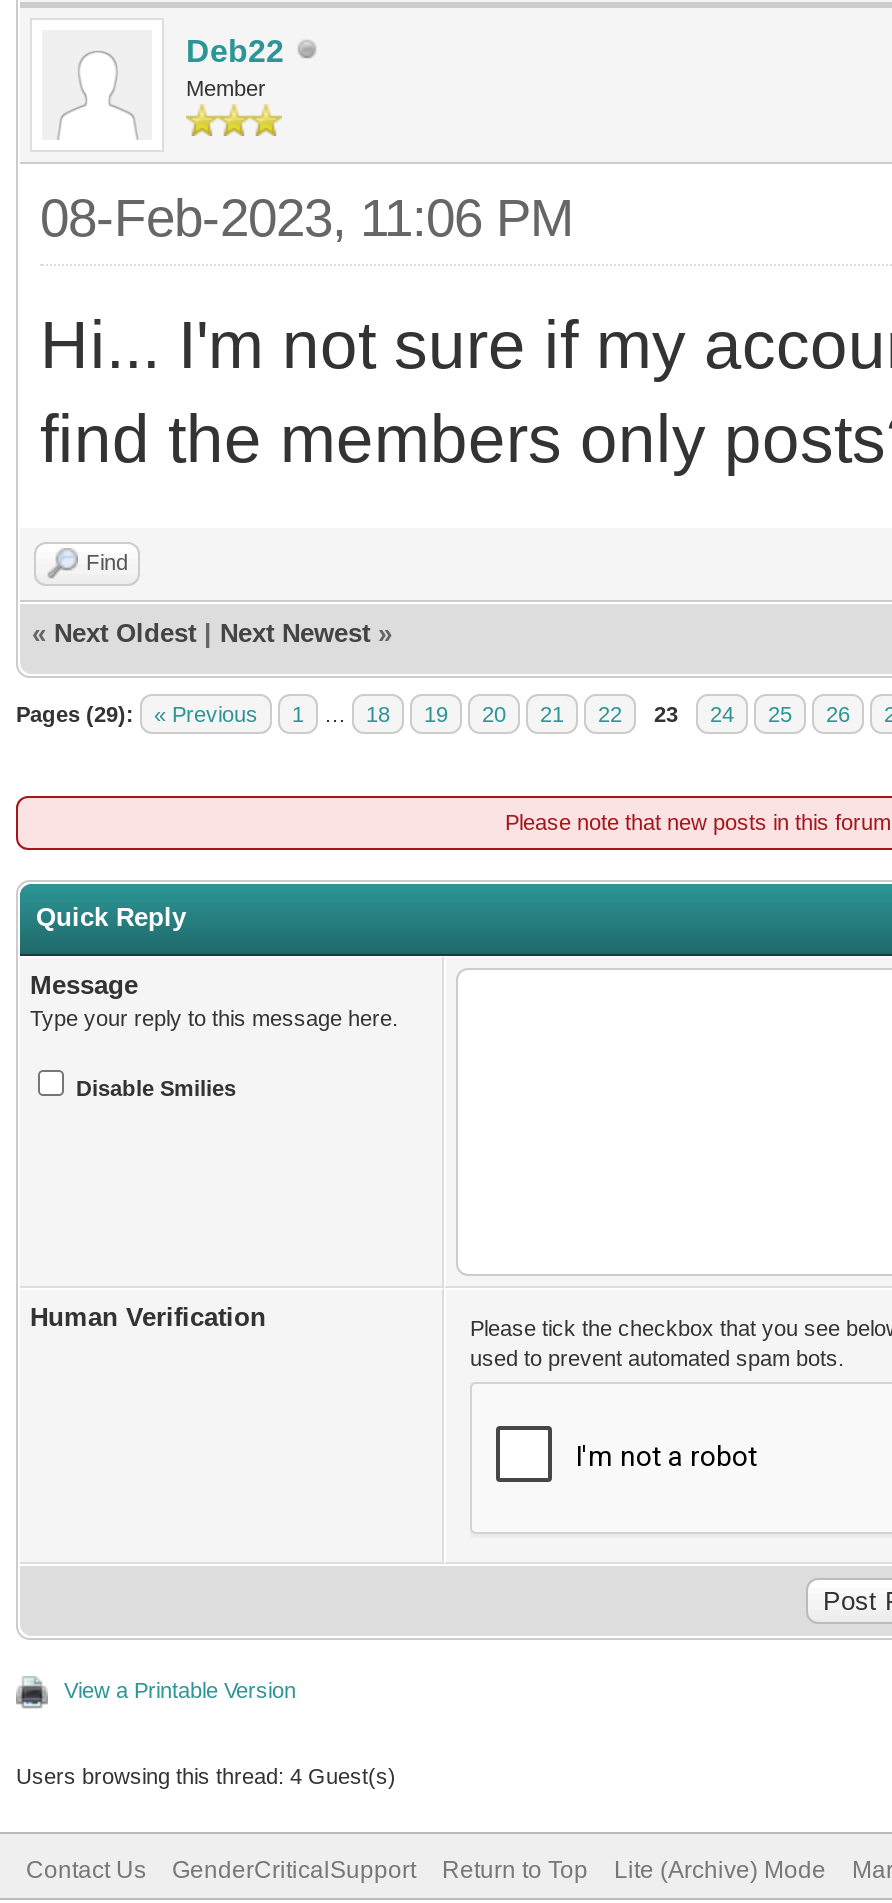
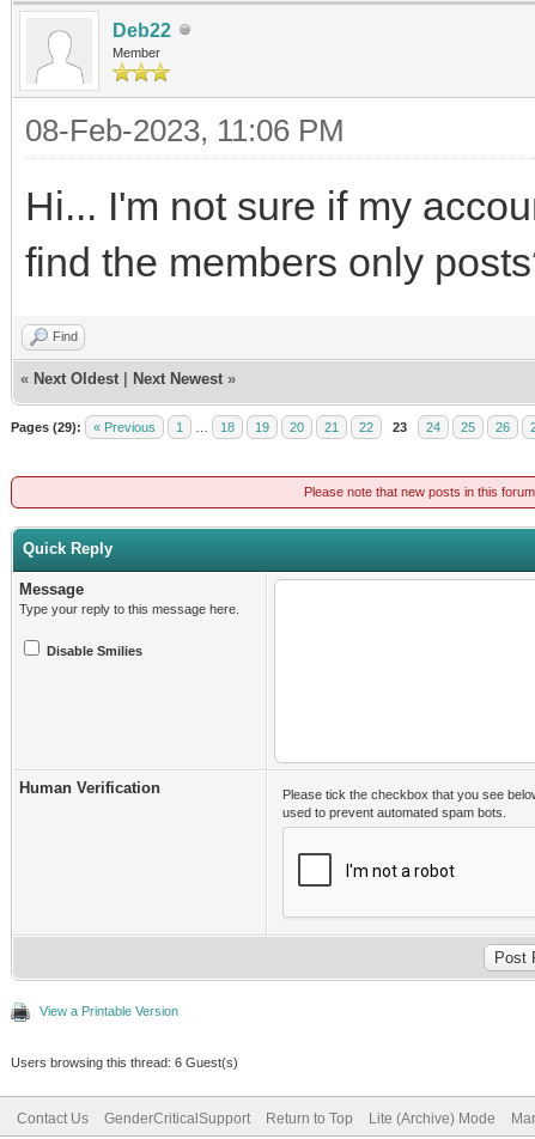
[16,1764,396,1788] Users browsing this thread: 4 Guest(s) -> [11,1055,238,1069] Users browsing this thread: 6 Guest(s)

